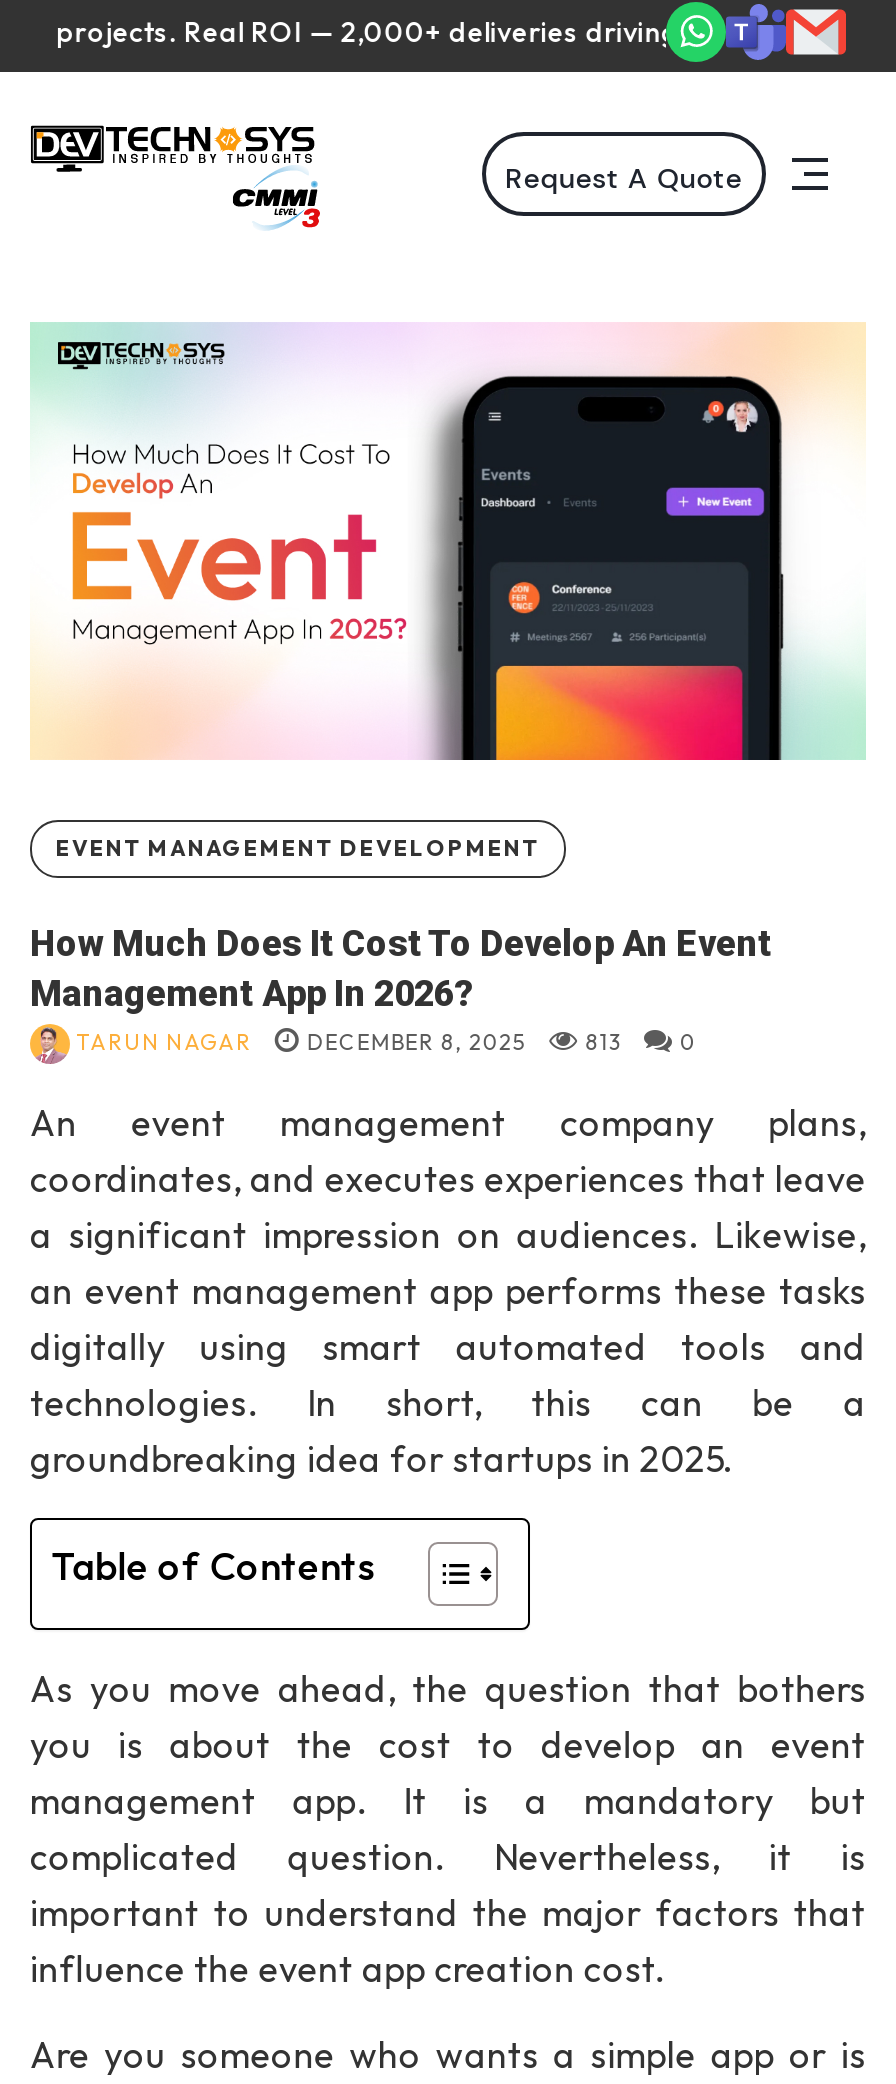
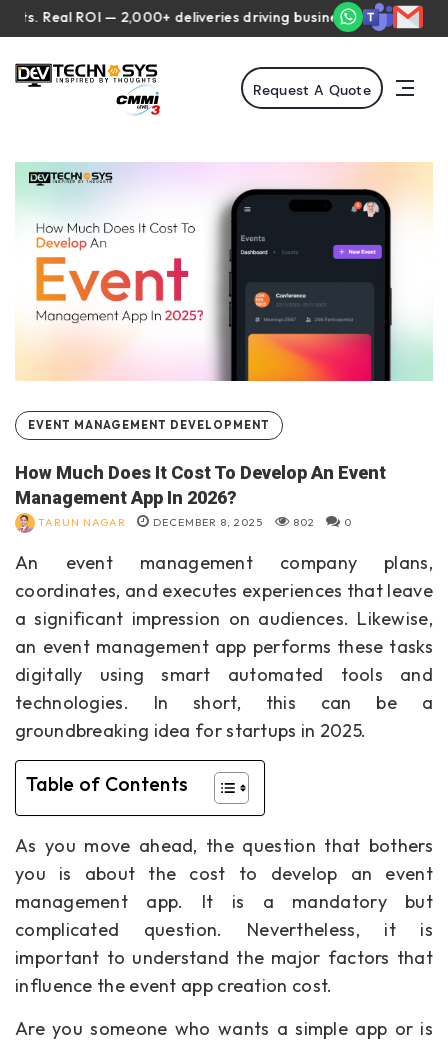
[70,1028,696,1056] TARUN NAGAR DECEMBER 8, 2025 813 0 -> [35,515,352,529] TARUN NAGAR DECEMBER 8, 2025 802 0

